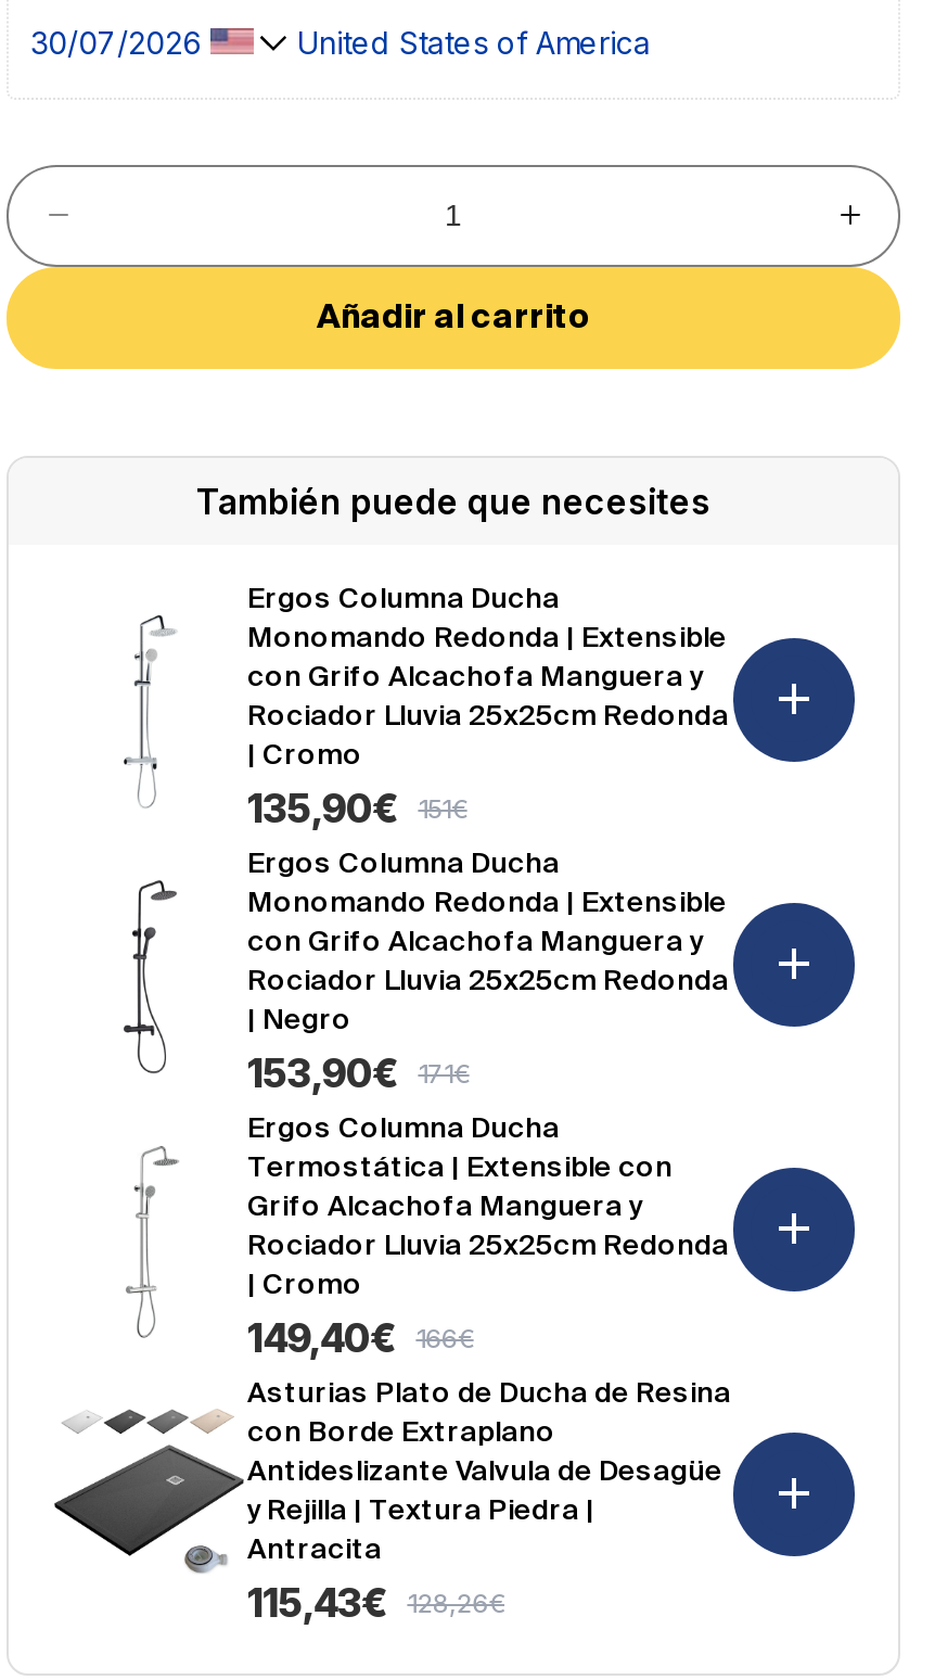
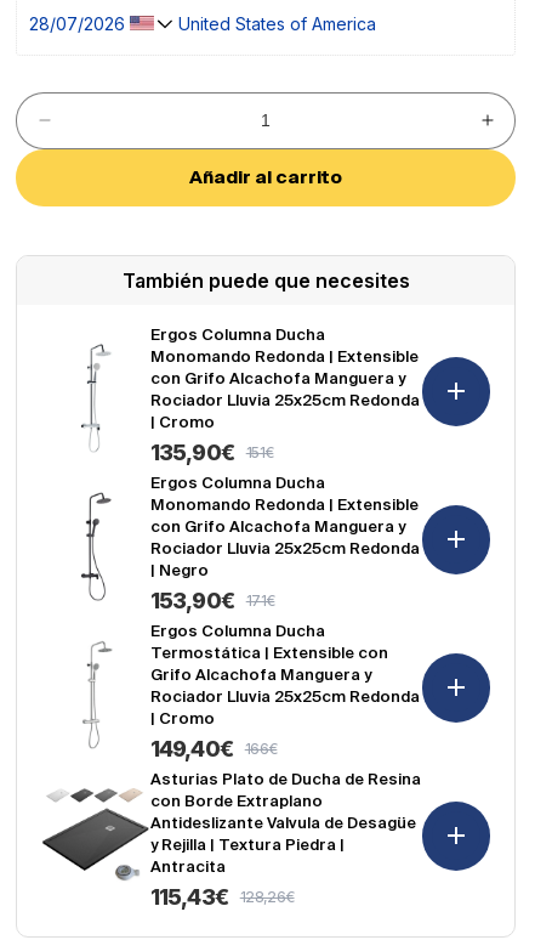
[30,23,210,60] 30/07/2026 -> [29,13,130,34] 28/07/2026

